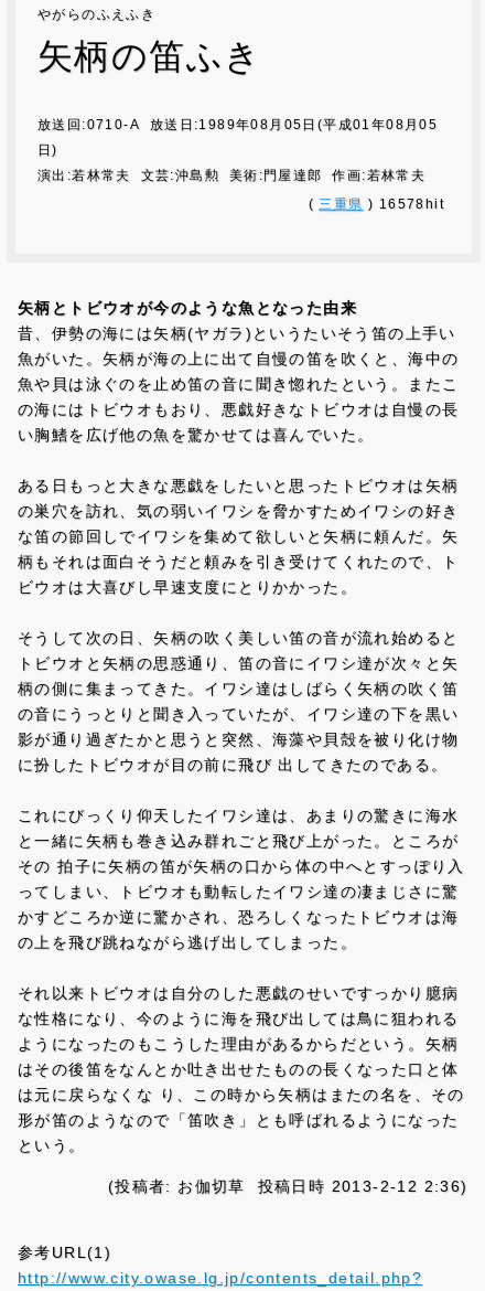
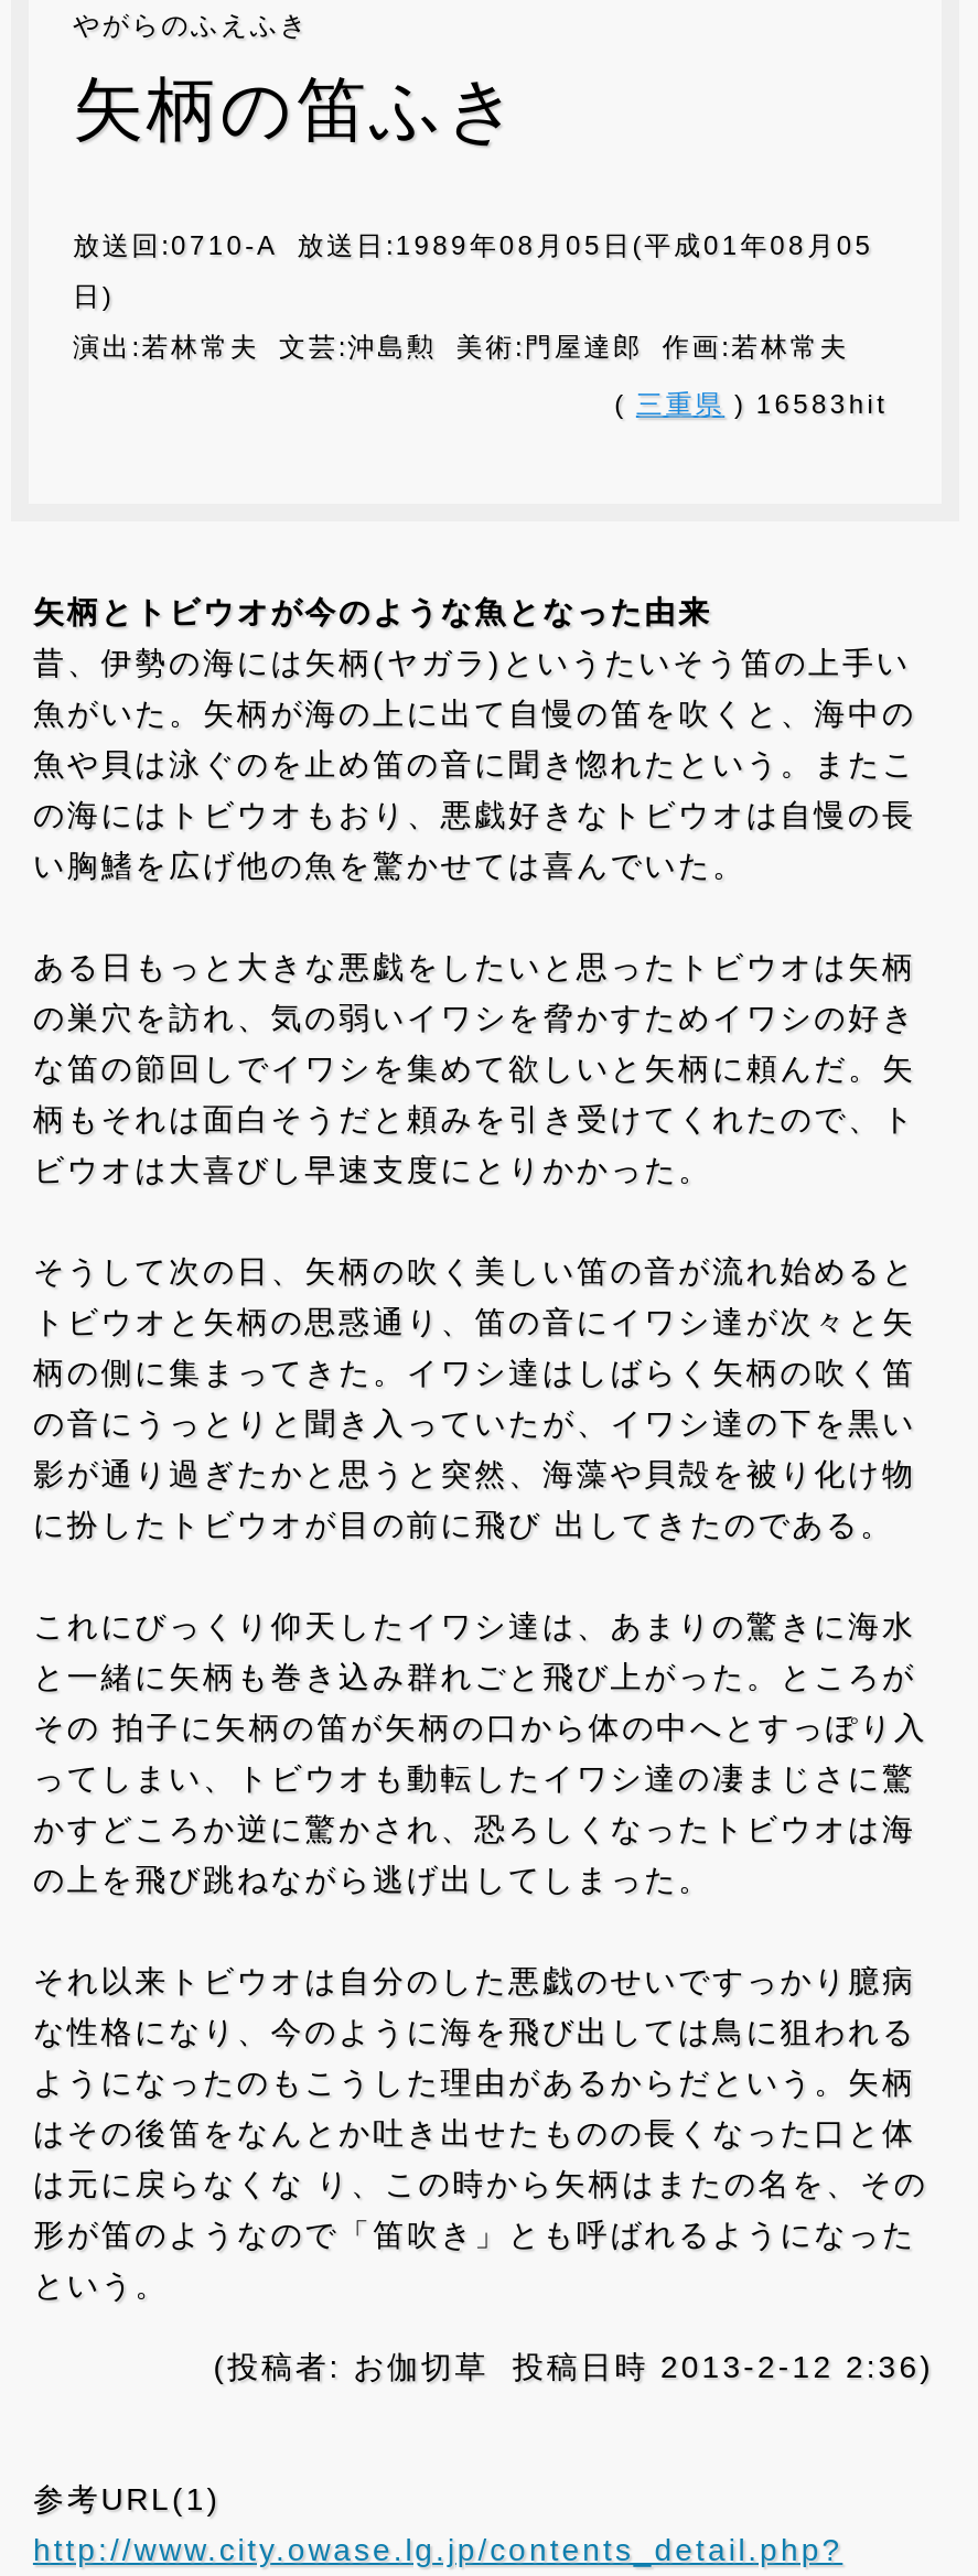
[308,196,444,212] (三重県) 16578hit -> [614,389,886,420] (三重県) 16583hit

